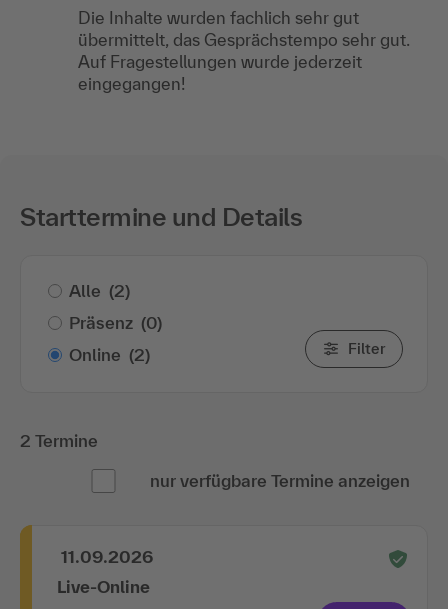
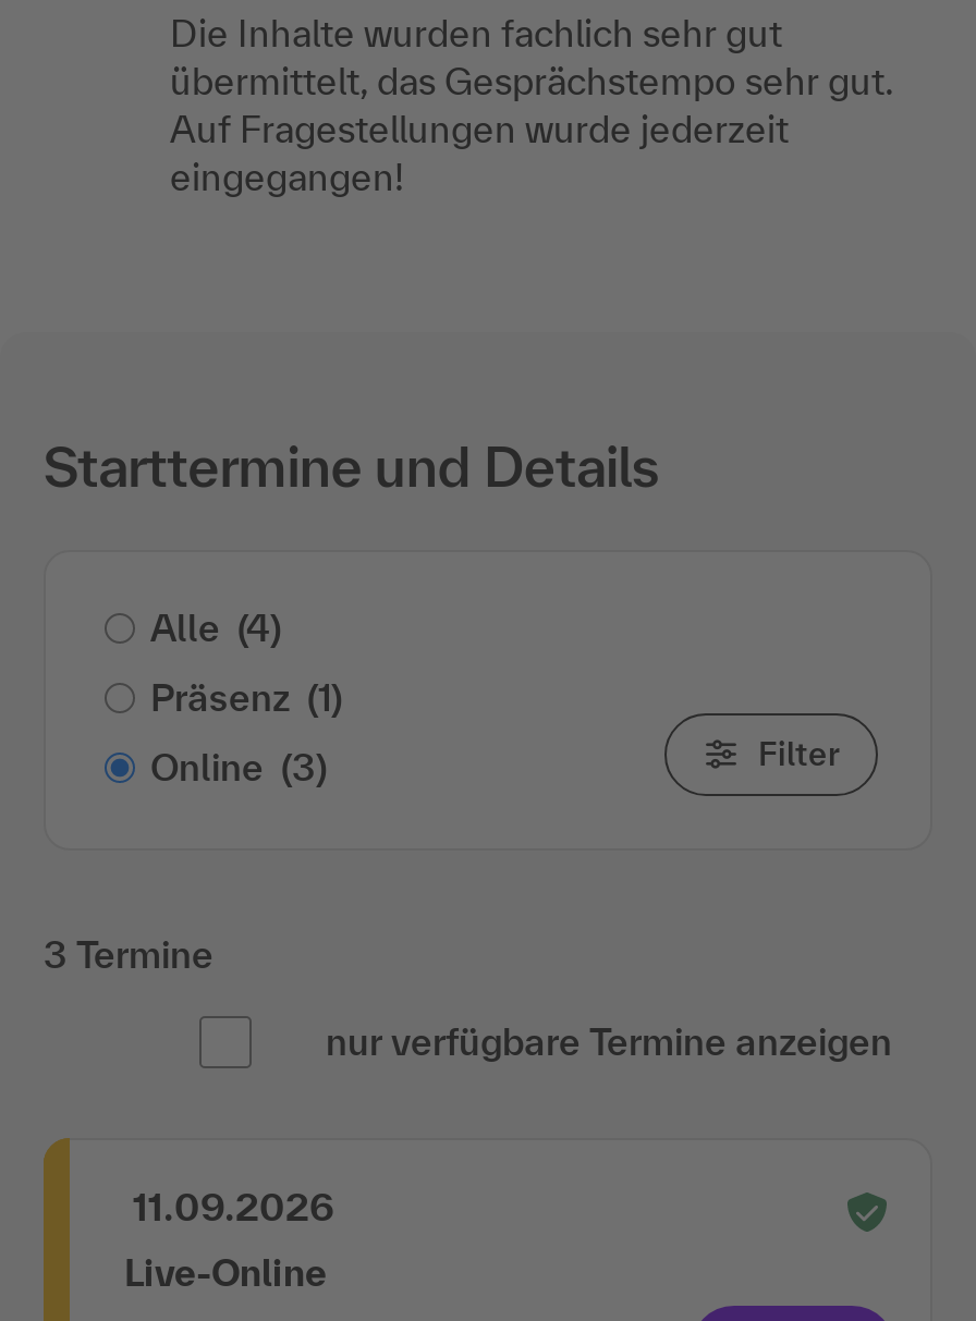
[69,281,130,300] Alle (2) -> [150,607,281,648] Alle (4)
[69,313,162,332] Präsenz (0) -> [150,677,342,718] Präsenz (1)
[69,345,150,364] Online (2) -> [150,746,327,788] Online (3)
[20,431,98,450] 2 Termine -> [44,934,213,975] 3 Termine

